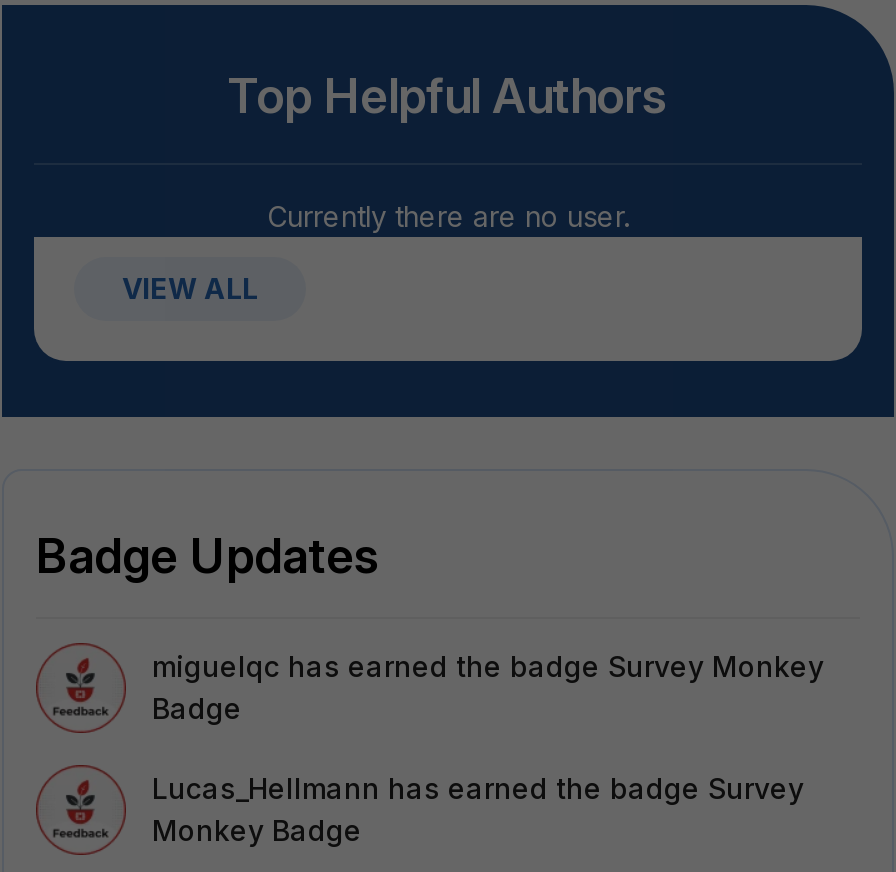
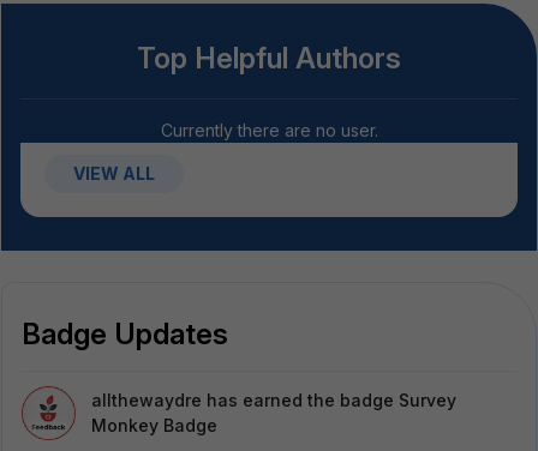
[152,648,824,804] miguelqc has earned the badge Survey Monkey | Badge | Lucas_Hellmann has earned the badge Survey -> [91,390,456,410] allthewaydre has earned the badge Survey

